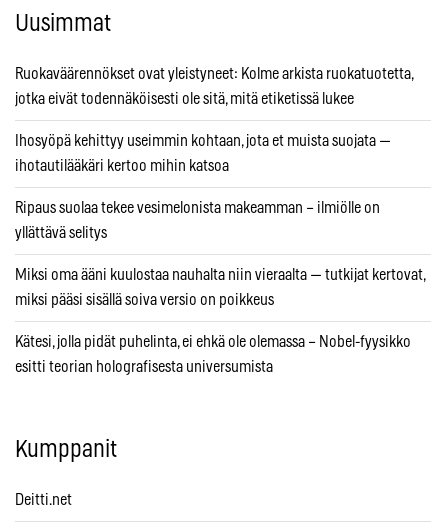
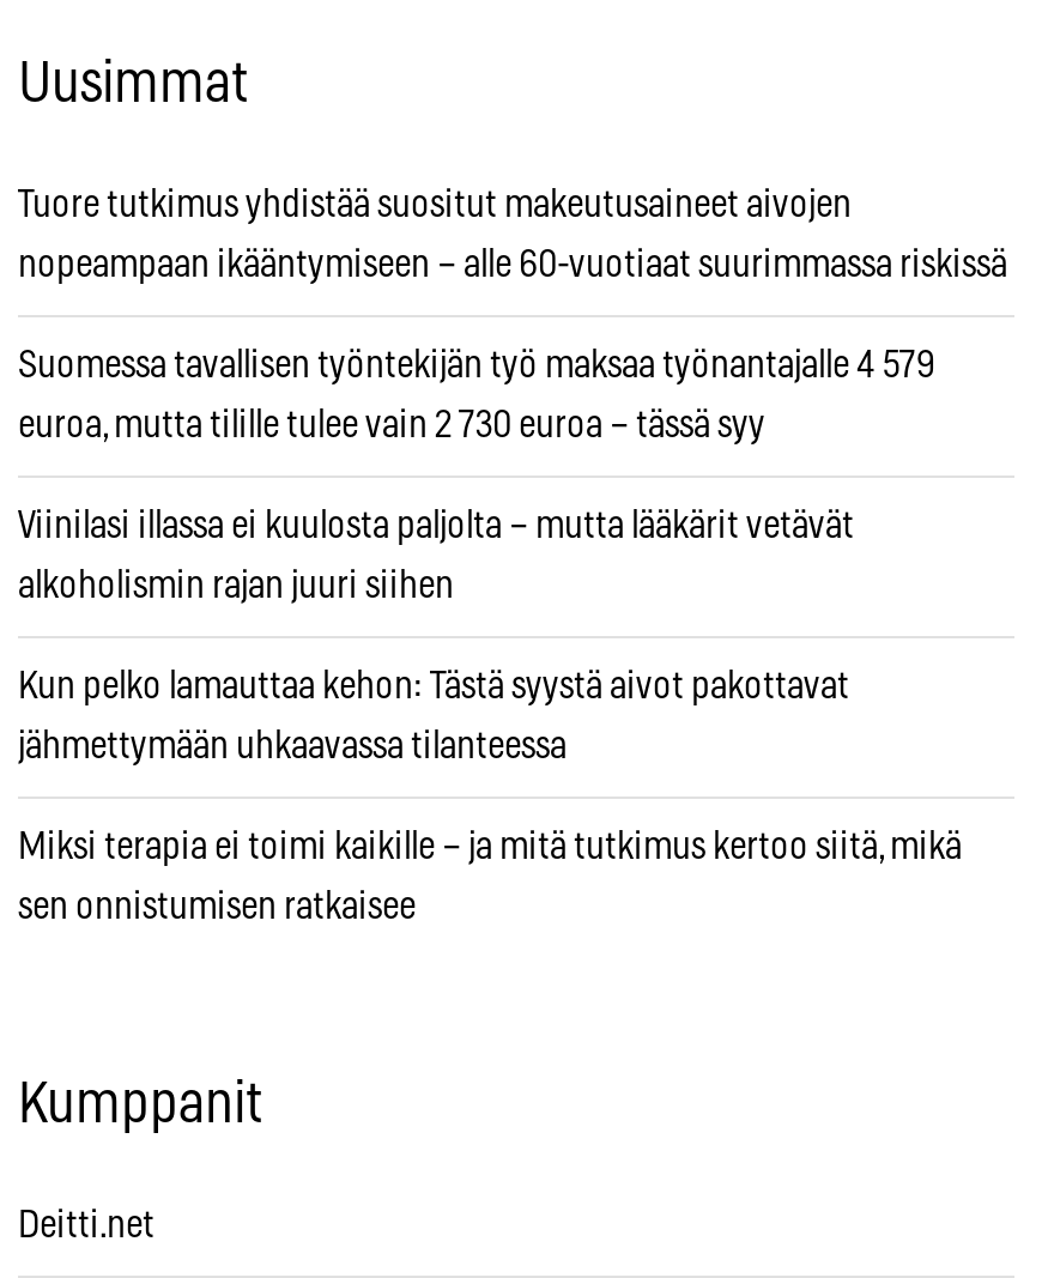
[15,66,413,82] Ruokaväärennökset ovat yleistyneet: Kolme arkista ruokatuotetta, -> [18,185,852,223] Tuore tutkimus yhdistää suositut makeutusaineet aivojen
[15,91,354,107] jotka eivät todennäköisesti ole sitä, mitä etiketissä lukee -> [18,245,1007,283] nopeampaan ikääntymiseen – alle 60-vuotiaat suurimmassa riskissä
[15,133,391,149] Ihosyöpä kehittyy useimmin kohtaan, jota et muista suojata — -> [18,345,935,384] Suomessa tavallisen työntekijän työ maksaa työnantajalle 4 579
[15,158,229,174] ihotautilääkäri kertoo mihin katsoa -> [18,405,765,444] euroa, mutta tilille tulee vain 2 730 euroa – tässä syy
[15,200,380,216] Ripaus suolaa tekee vesimelonista makeamman – ilmiölle on -> [18,506,854,544] Viinilasi illassa ei kuulosta paljolta – mutta lääkärit vetävät
[15,225,107,241] yllättävä selitys -> [18,566,454,604] alkoholismin rajan juuri siihen
[15,267,425,283] Miksi oma ääni kuulostaa nauhalta niin vieraalta — tutkijat kertovat, -> [18,666,849,705] Kun pelko lamauttaa kehon: Tästä syystä aivot pakottavat
[15,292,274,308] miksi pääsi sisällä soiva versio on poikkeus -> [18,726,567,765] jähmettymään uhkaavassa tilanteessa
[15,334,411,350] Kätesi, jolla pidät puhelinta, ei ehkä ole olemassa – Nobel-fyysikko -> [18,827,962,865] Miksi terapia ei toimi kaikille – ja mitä tutkimus kertoo siitä, mikä
[15,359,273,375] esitti teorian holografisesta universumista -> [18,887,416,925] sen onnistumisen ratkaisee

